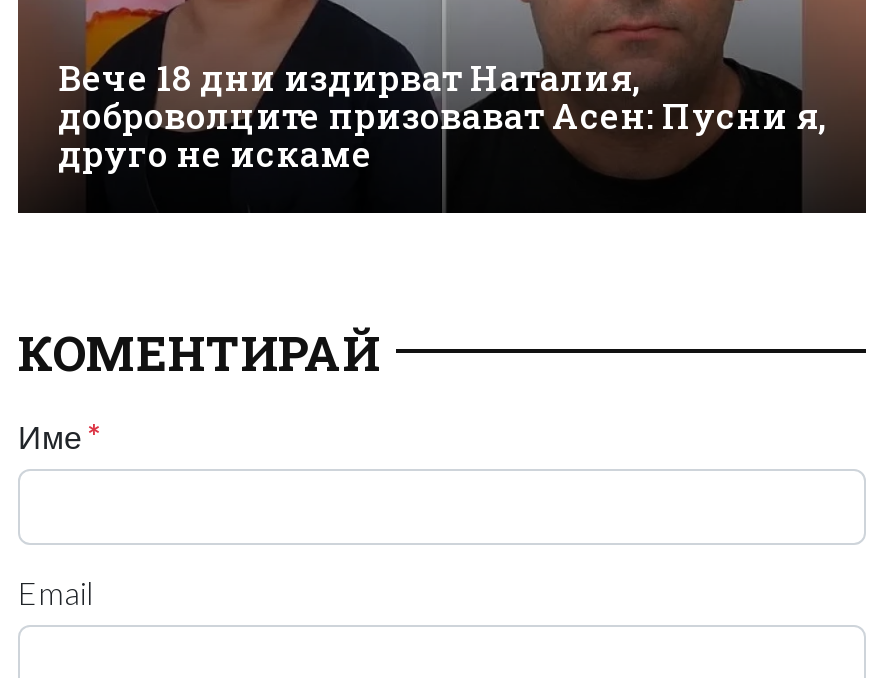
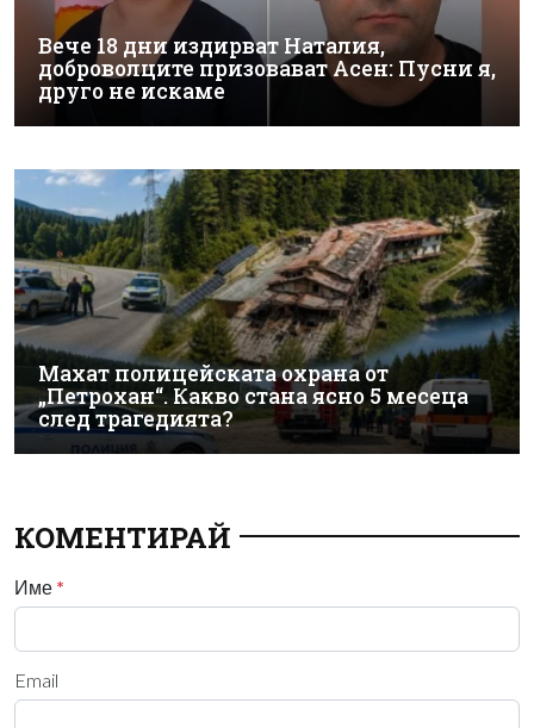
none -> [13,168,521,454] [image] | Махат полицейската охрана от | „Петрохан“. Какво стана ясно 5 месеца | след трагедията?

